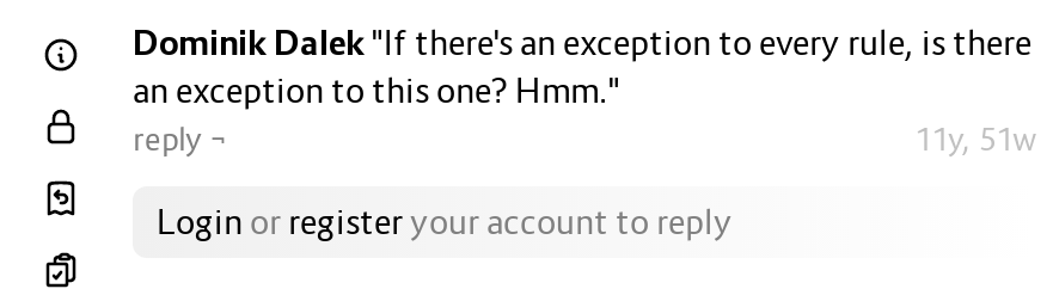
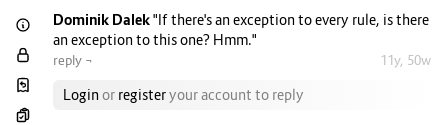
[914,119,1036,158] 11y, 51w -> [380,52,431,68] 11y, 50w

